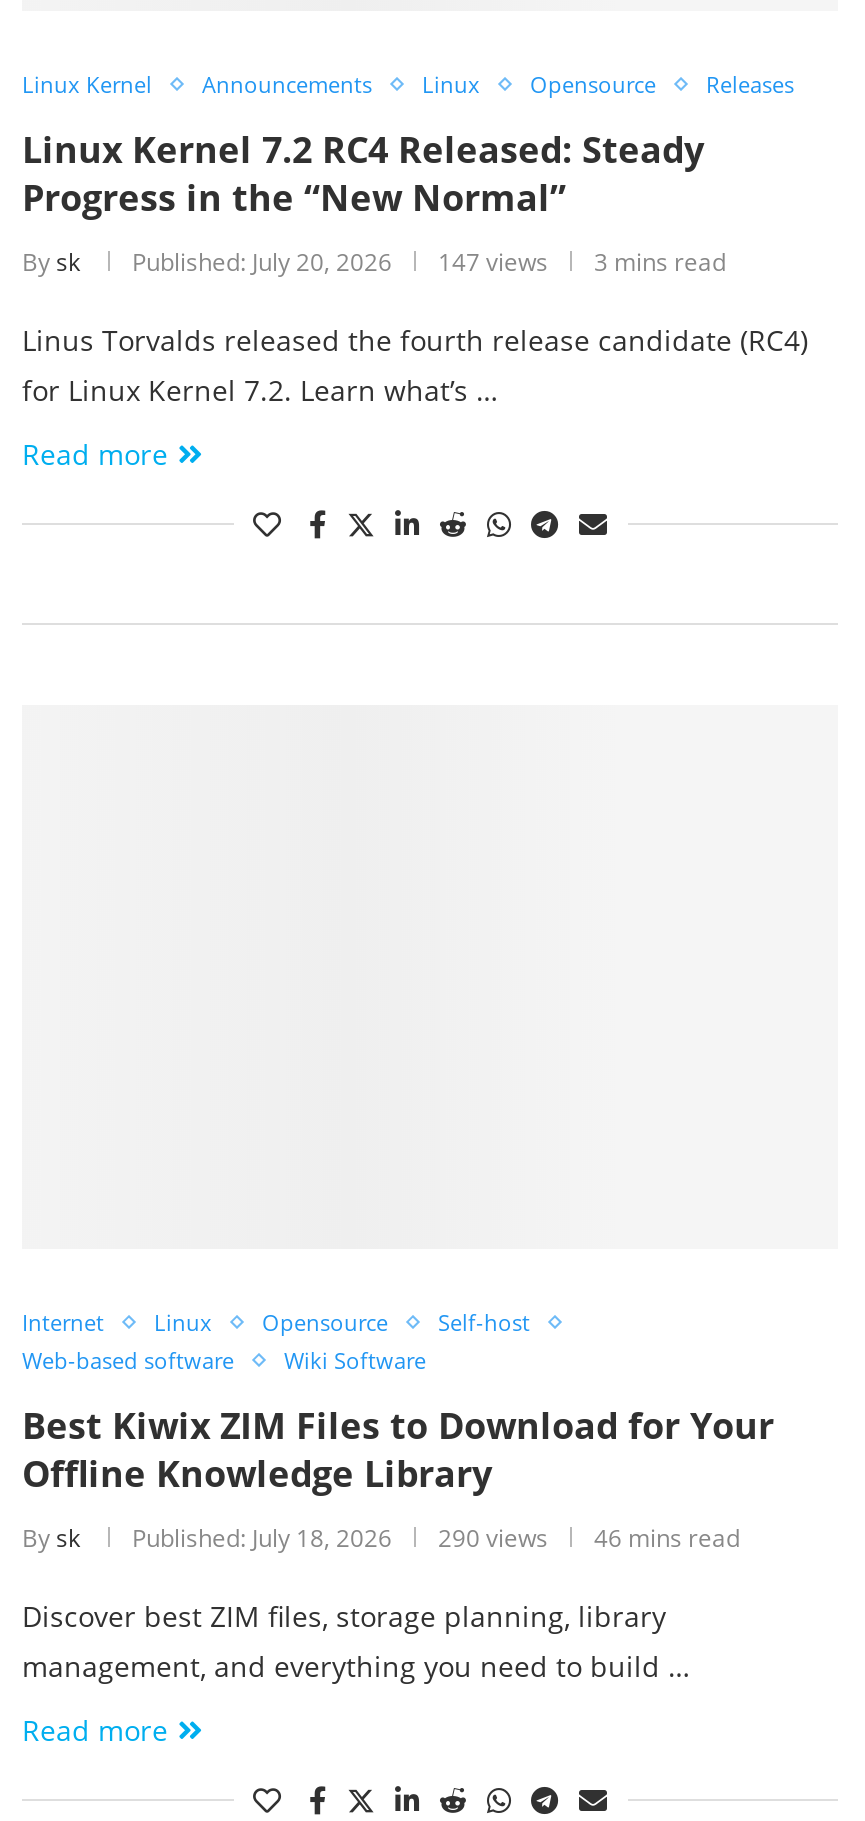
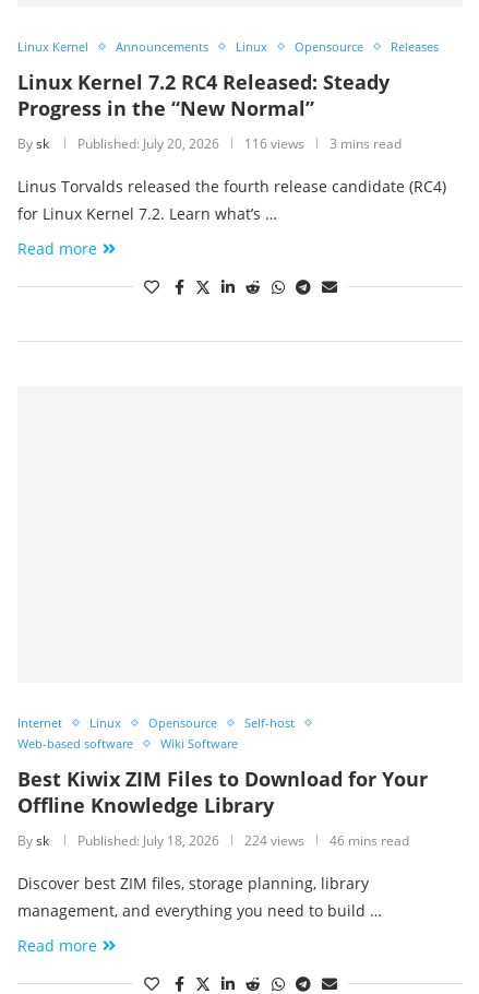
[22,245,726,279] By sk Published: July 20, 2026 147 views 3 mins read -> [17,134,402,153] By sk Published: July 20, 2026 116 views 3 mins read
[22,1521,740,1555] By sk Published: July 18, 2026 290 views 46 mins read -> [17,831,409,850] By sk Published: July 18, 2026 224 views 46 mins read

